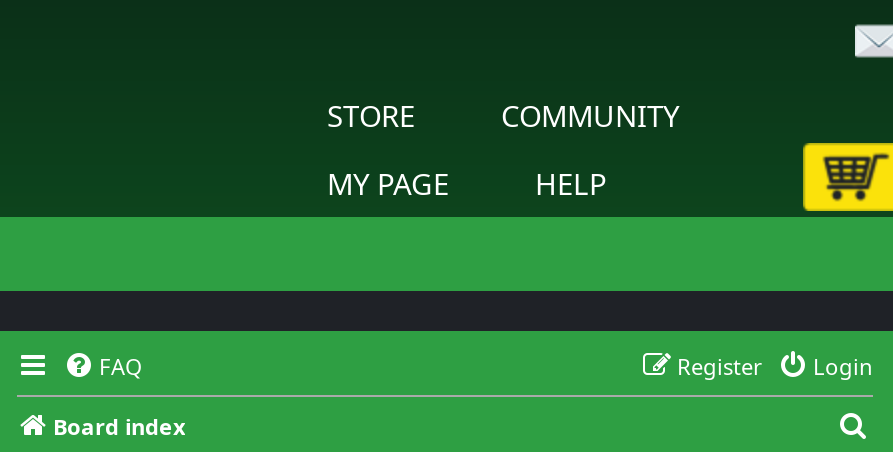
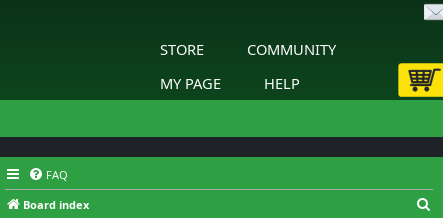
[677,351,873,381] Login | Register -> none

